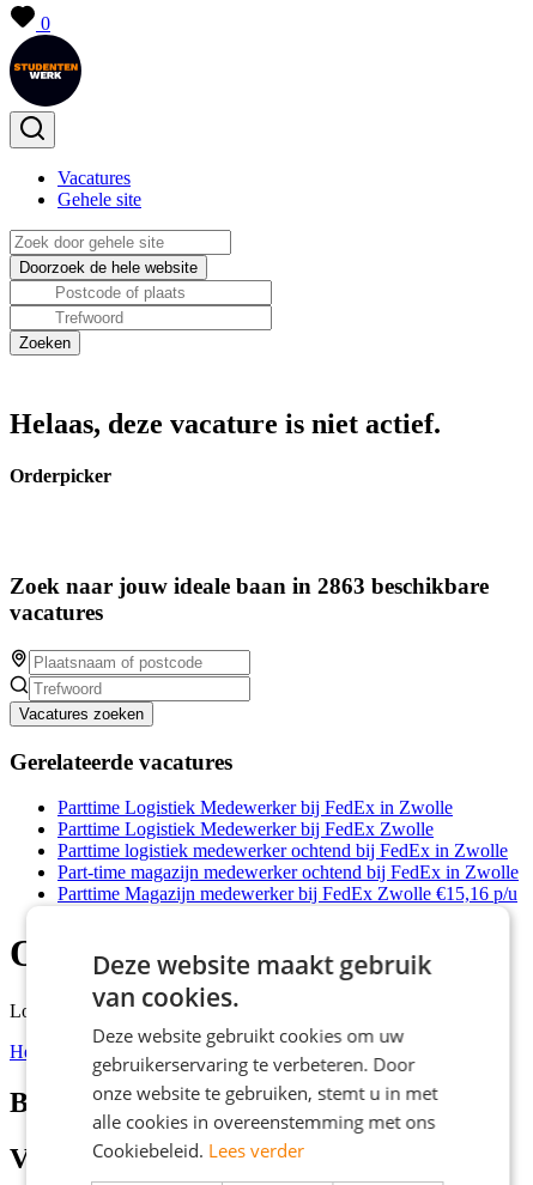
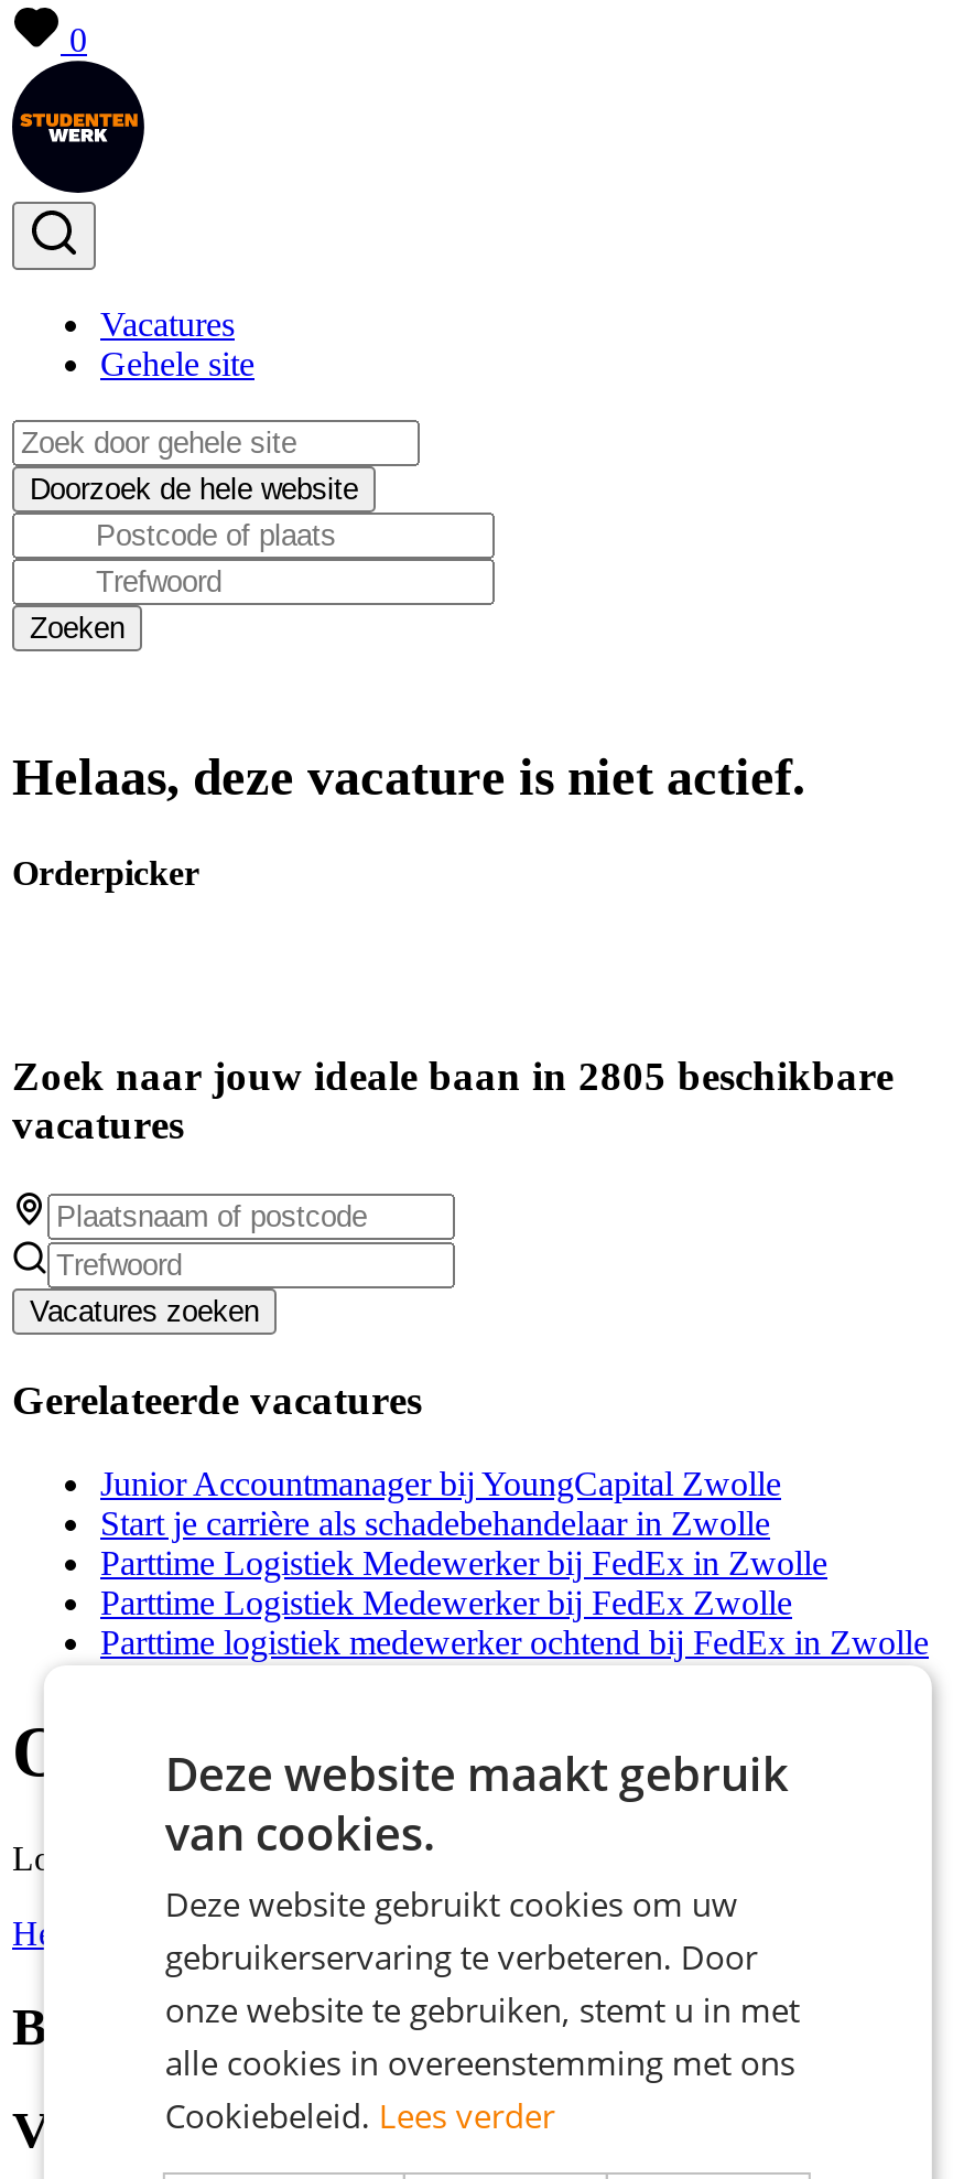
[10,574,489,599] Zoek naar jouw ideale baan in 2863 beschikbare -> [12,1053,894,1099] Zoek naar jouw ideale baan in 2805 beschikbare
none -> [100,1466,781,1543] Junior Accountmanager bij YoungCapital Zwolle | Start je carrière als schadebehandelaar in Zwolle
moved [57,798,508,861] -> [100,1545,929,1662]: Parttime Logistiek Medewerker bij FedEx in Zwolle | Parttime Logistiek Medewerker bij FedEx Zwolle | Parttime logistiek medewerker ochtend bij FedEx in Zwolle
[57,862,519,904] Part-time magazijn medewerker ochtend bij FedEx in Zwolle | Parttime Magazijn medewerker bij FedEx Zwolle €15,16 p/u -> none

